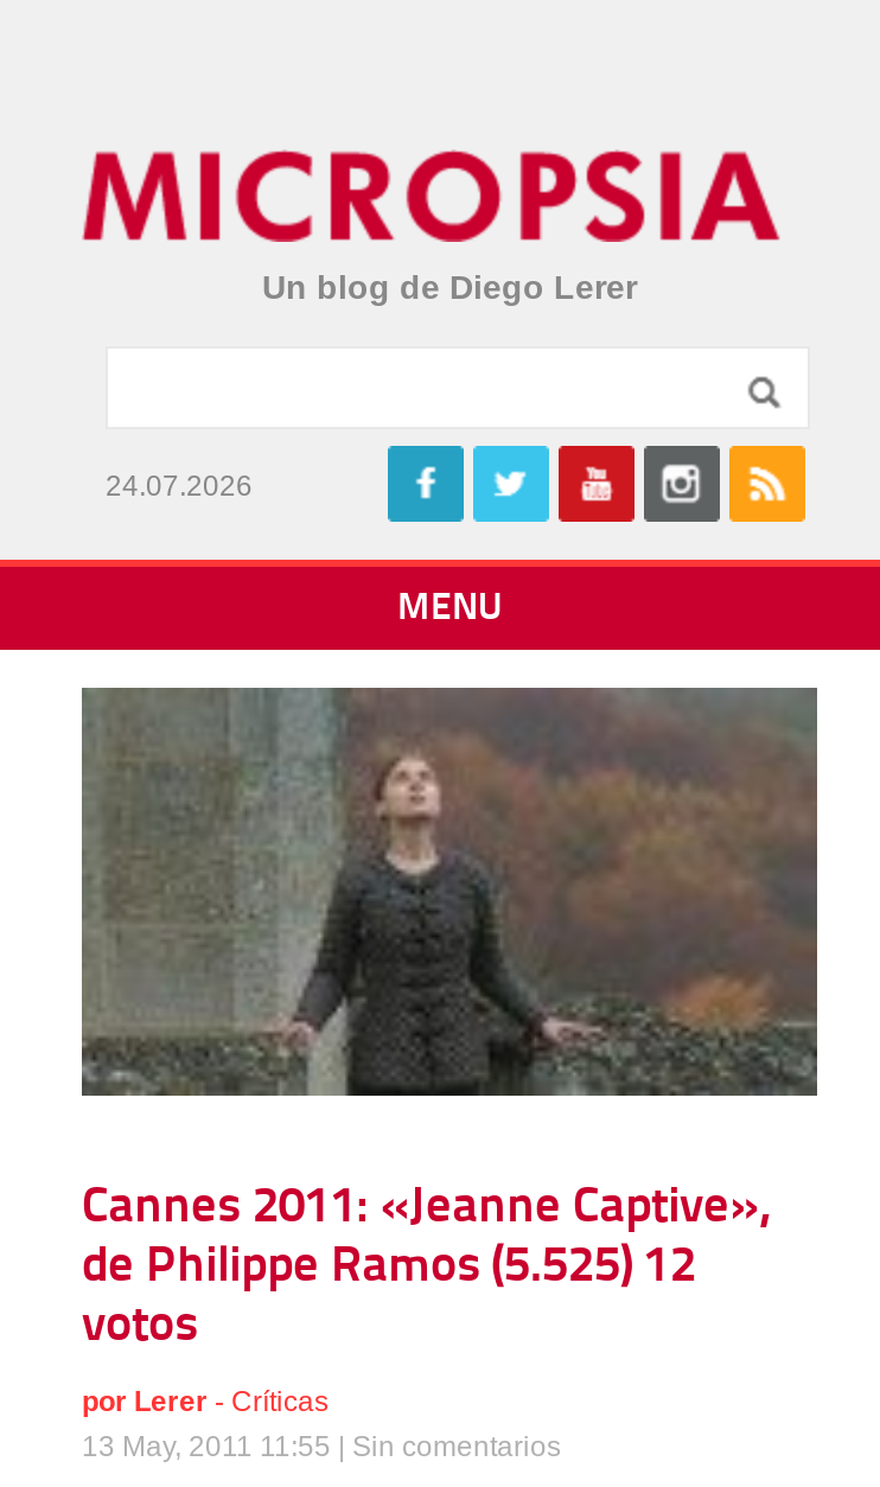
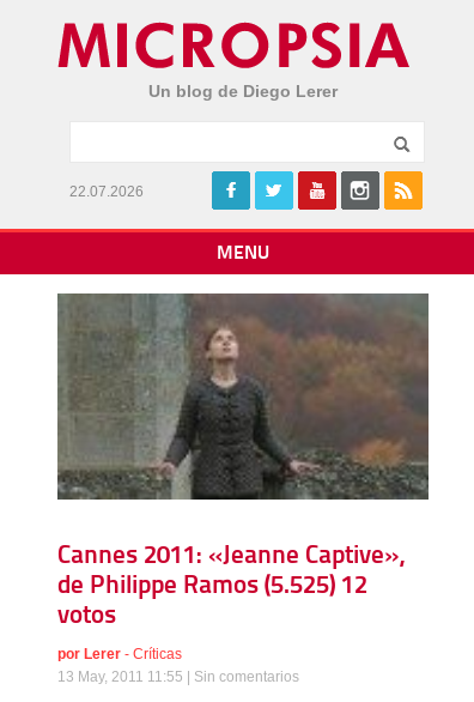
[106,470,253,503] 24.07.2026 -> [69,183,144,200] 22.07.2026

